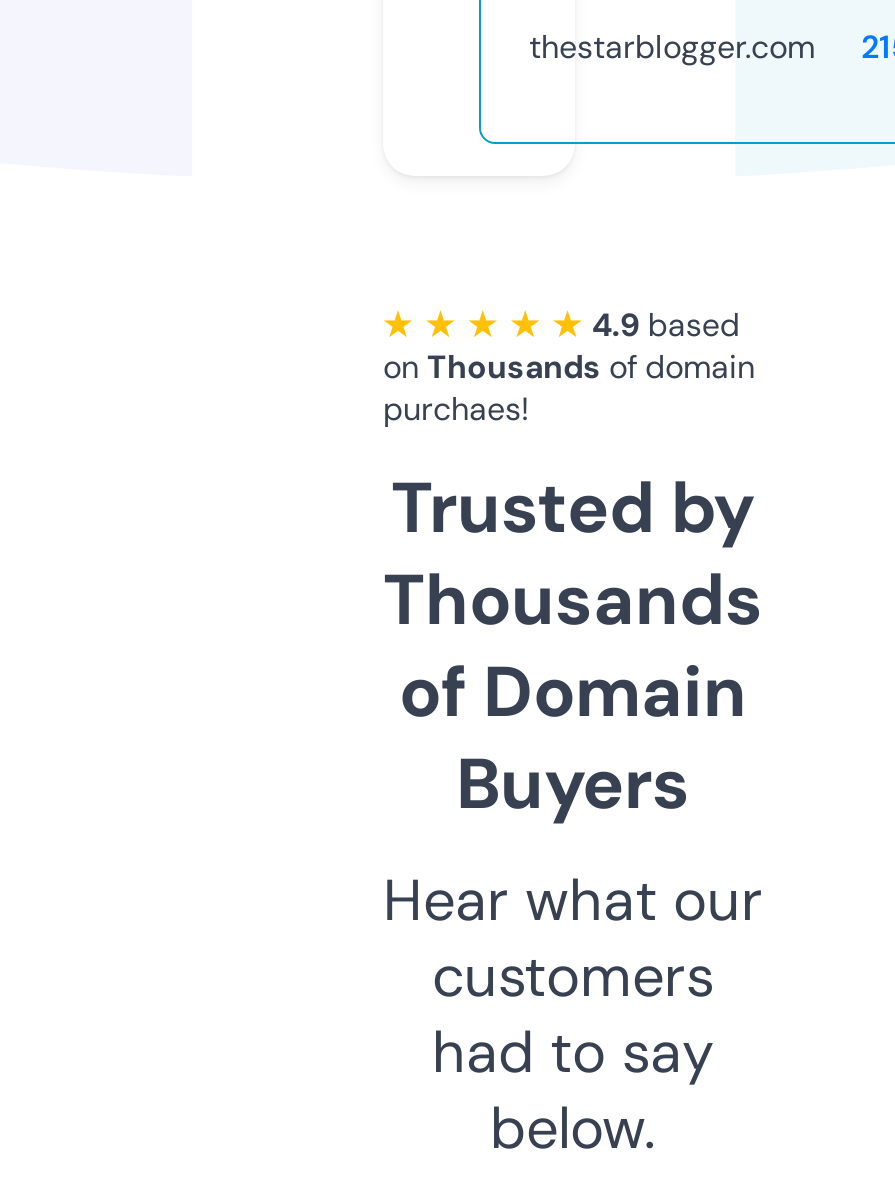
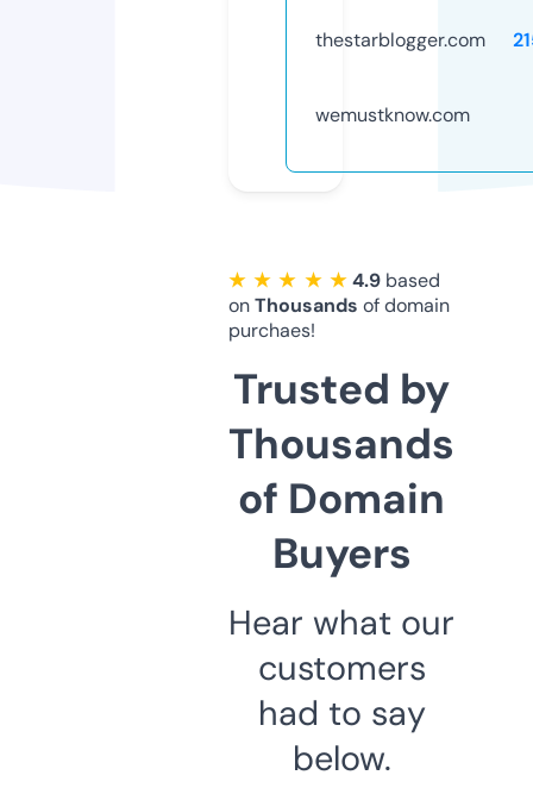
none -> [315,102,470,127] wemustknow.com

